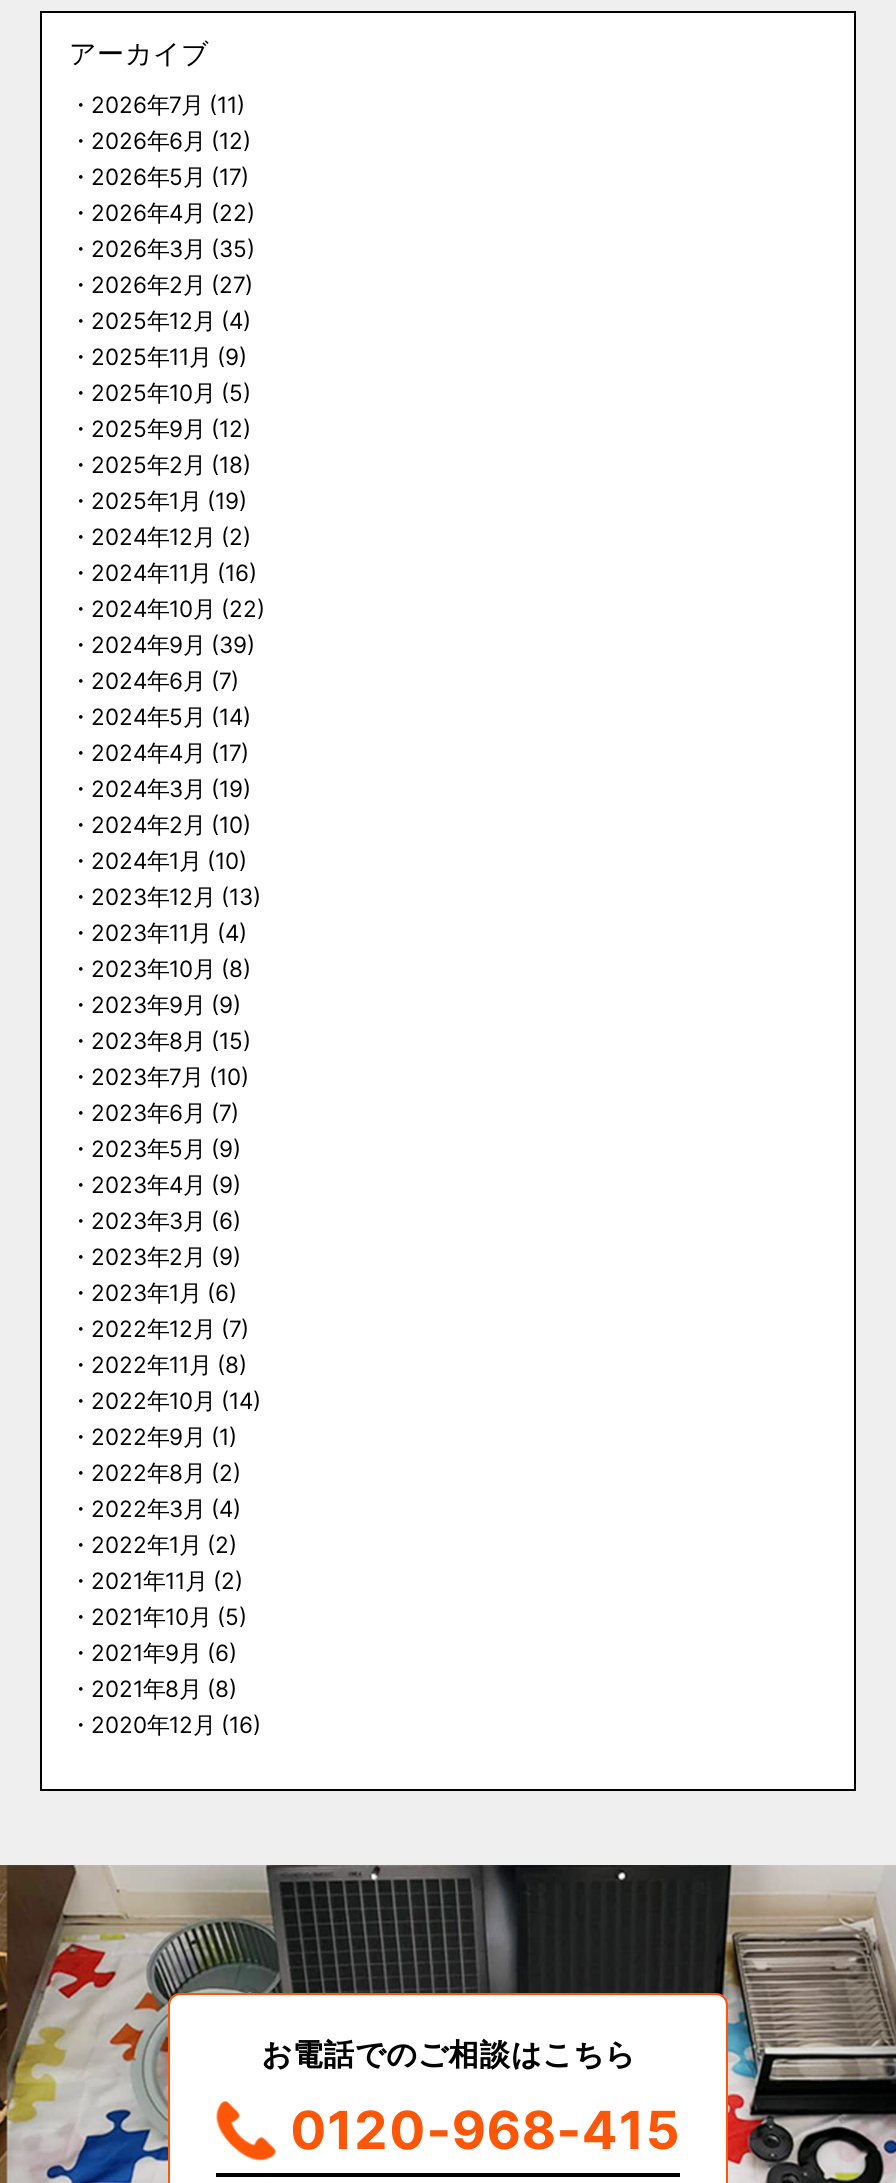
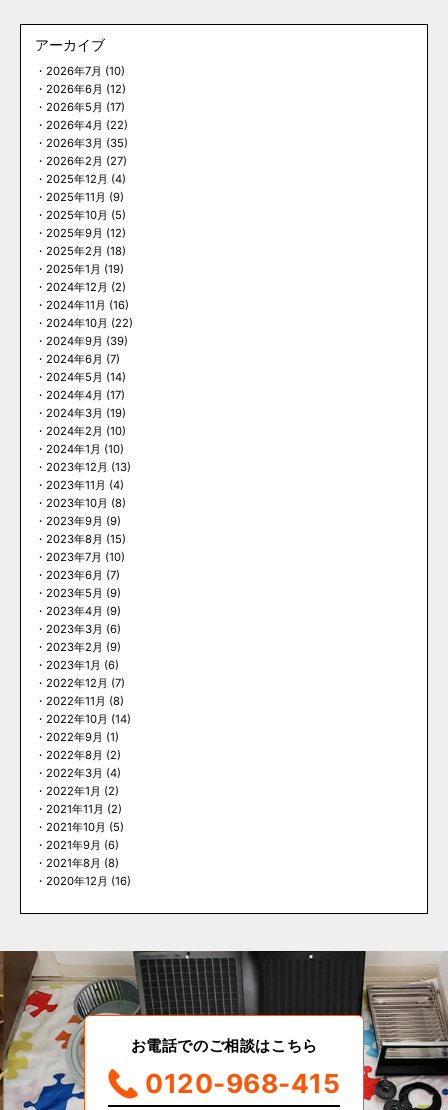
[91,91,245,119] 2026年7月(11) -> [45,64,124,78] 2026年7月(10)

